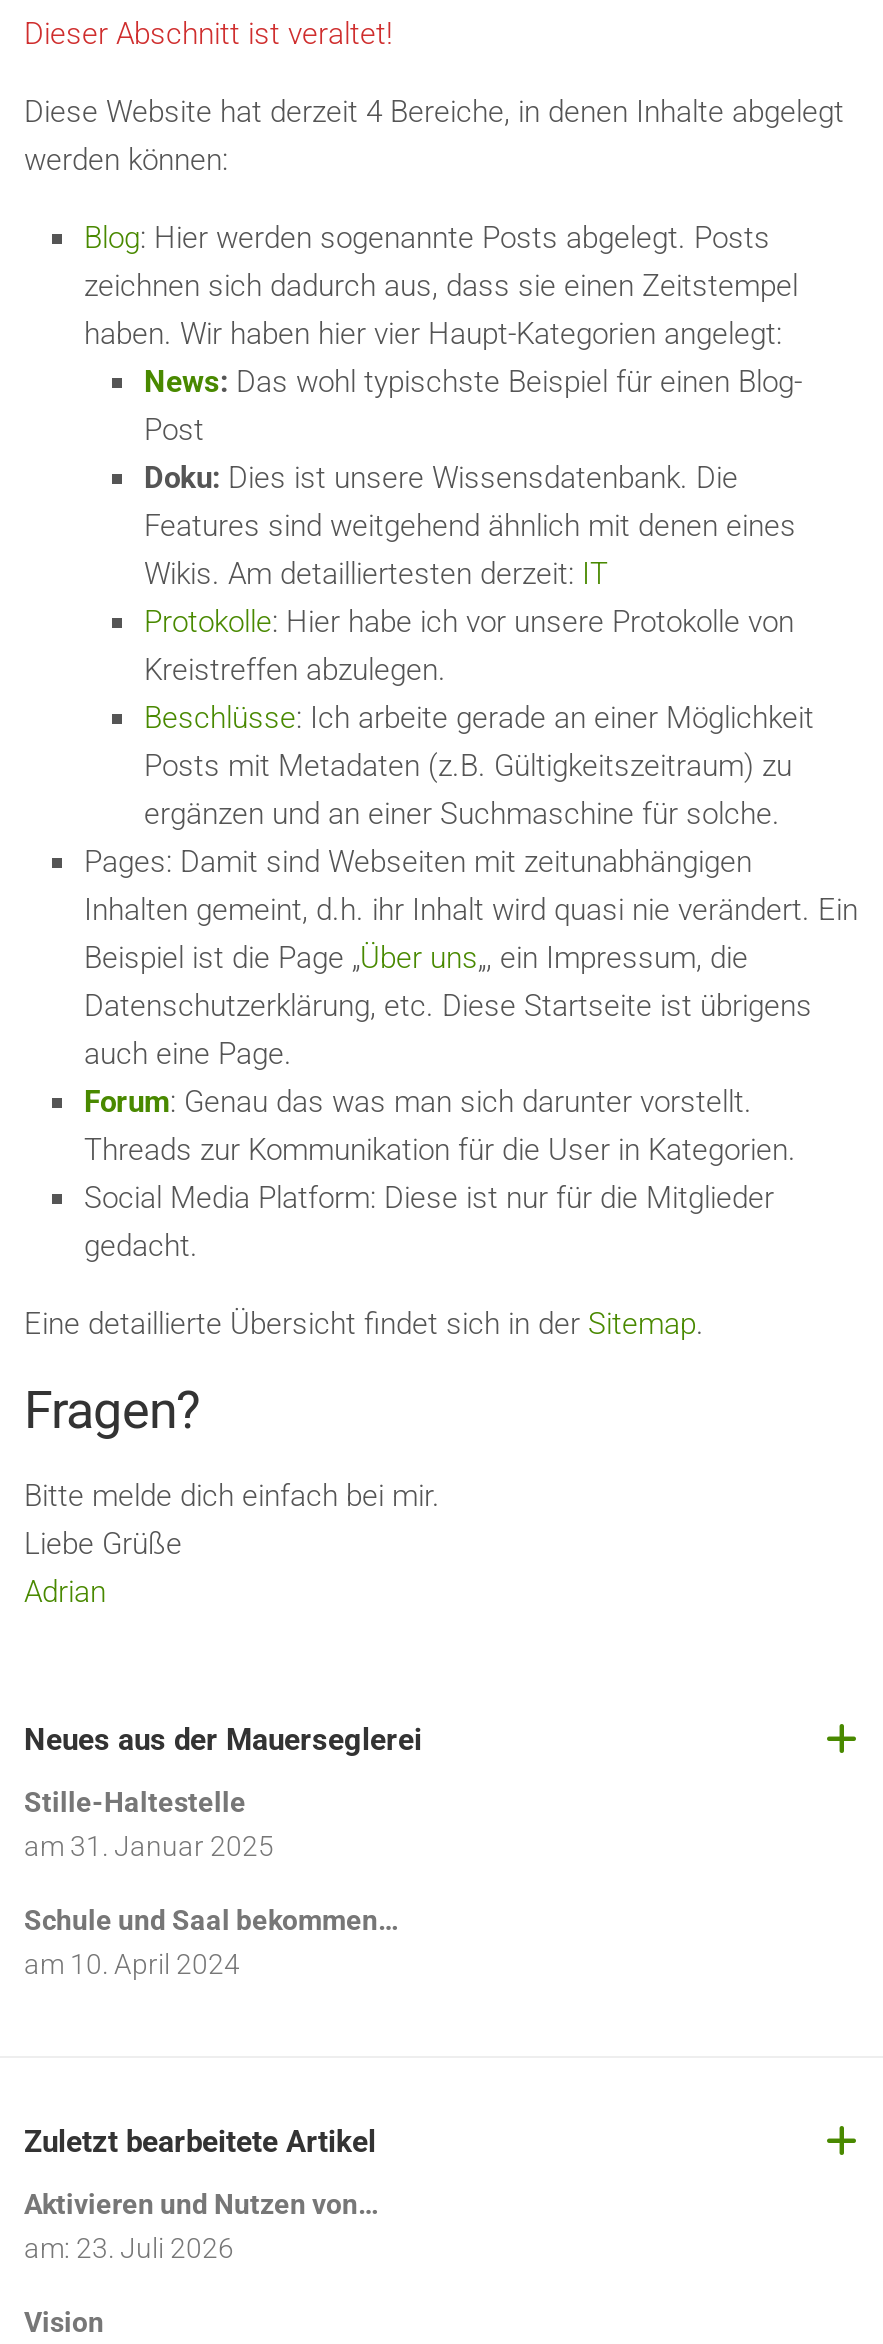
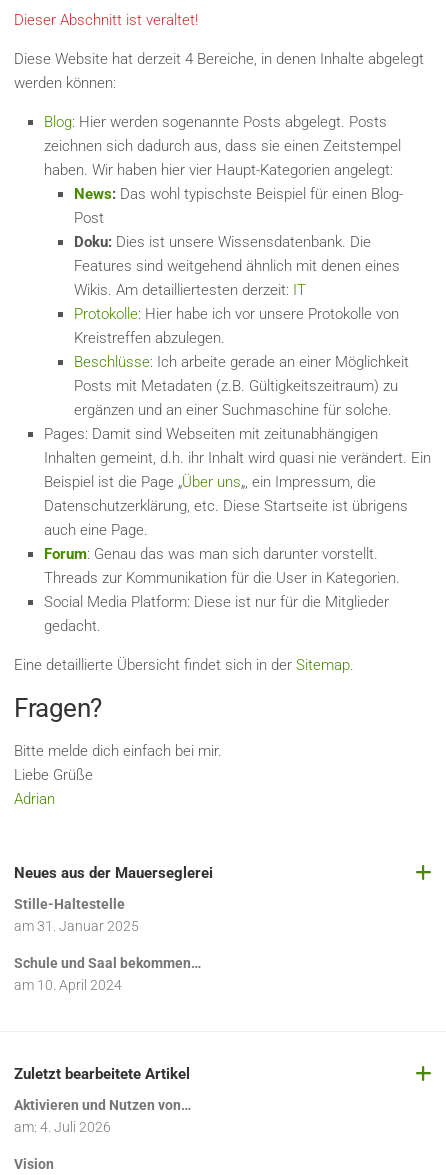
[24,2232,234,2264] am: 23. Juli 2026 -> [14,1119,111,1135] am: 4. Juli 2026

